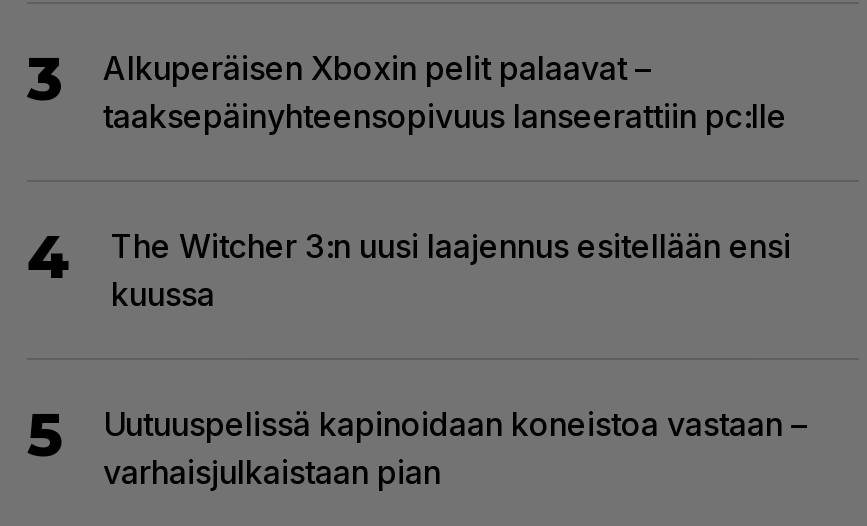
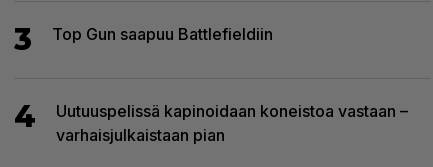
[103,48,787,136] Alkuperäisen Xboxin pelit palaavat – | taaksepäinyhteensopivuus lanseerattiin pc:lle -> [52,24,273,44] Top Gun saapuu Battlefieldiin
[27,226,791,472] The Witcher 3:n uusi laajennus esitellään ensi | kuussa | 5 -> none

